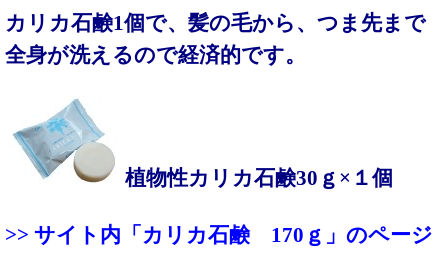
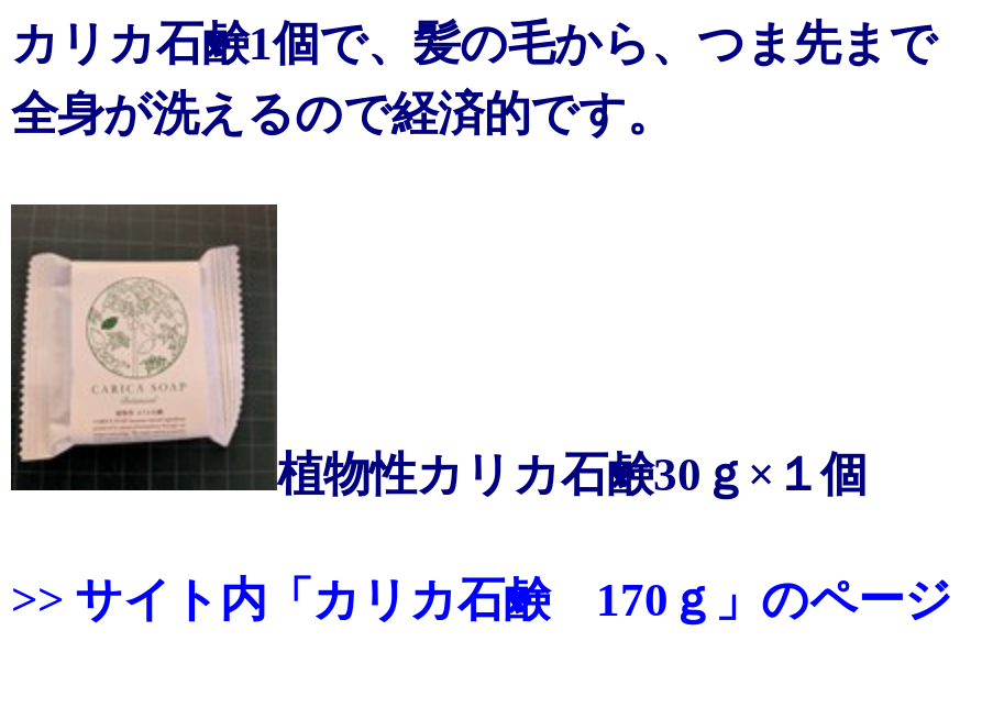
[5,96,126,185] [image] -> [9,202,279,493] [image]

